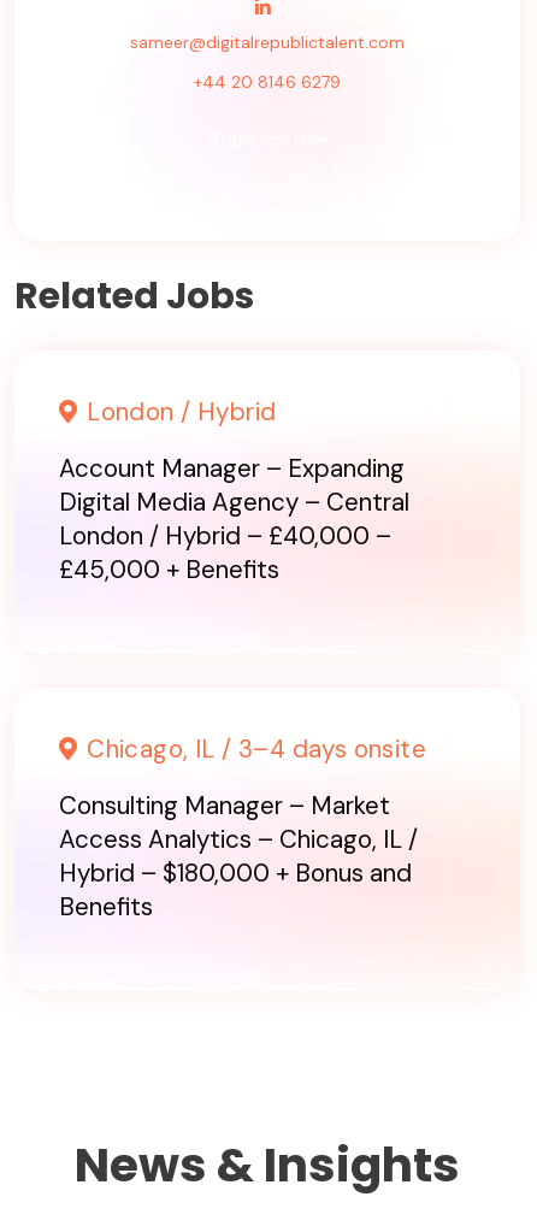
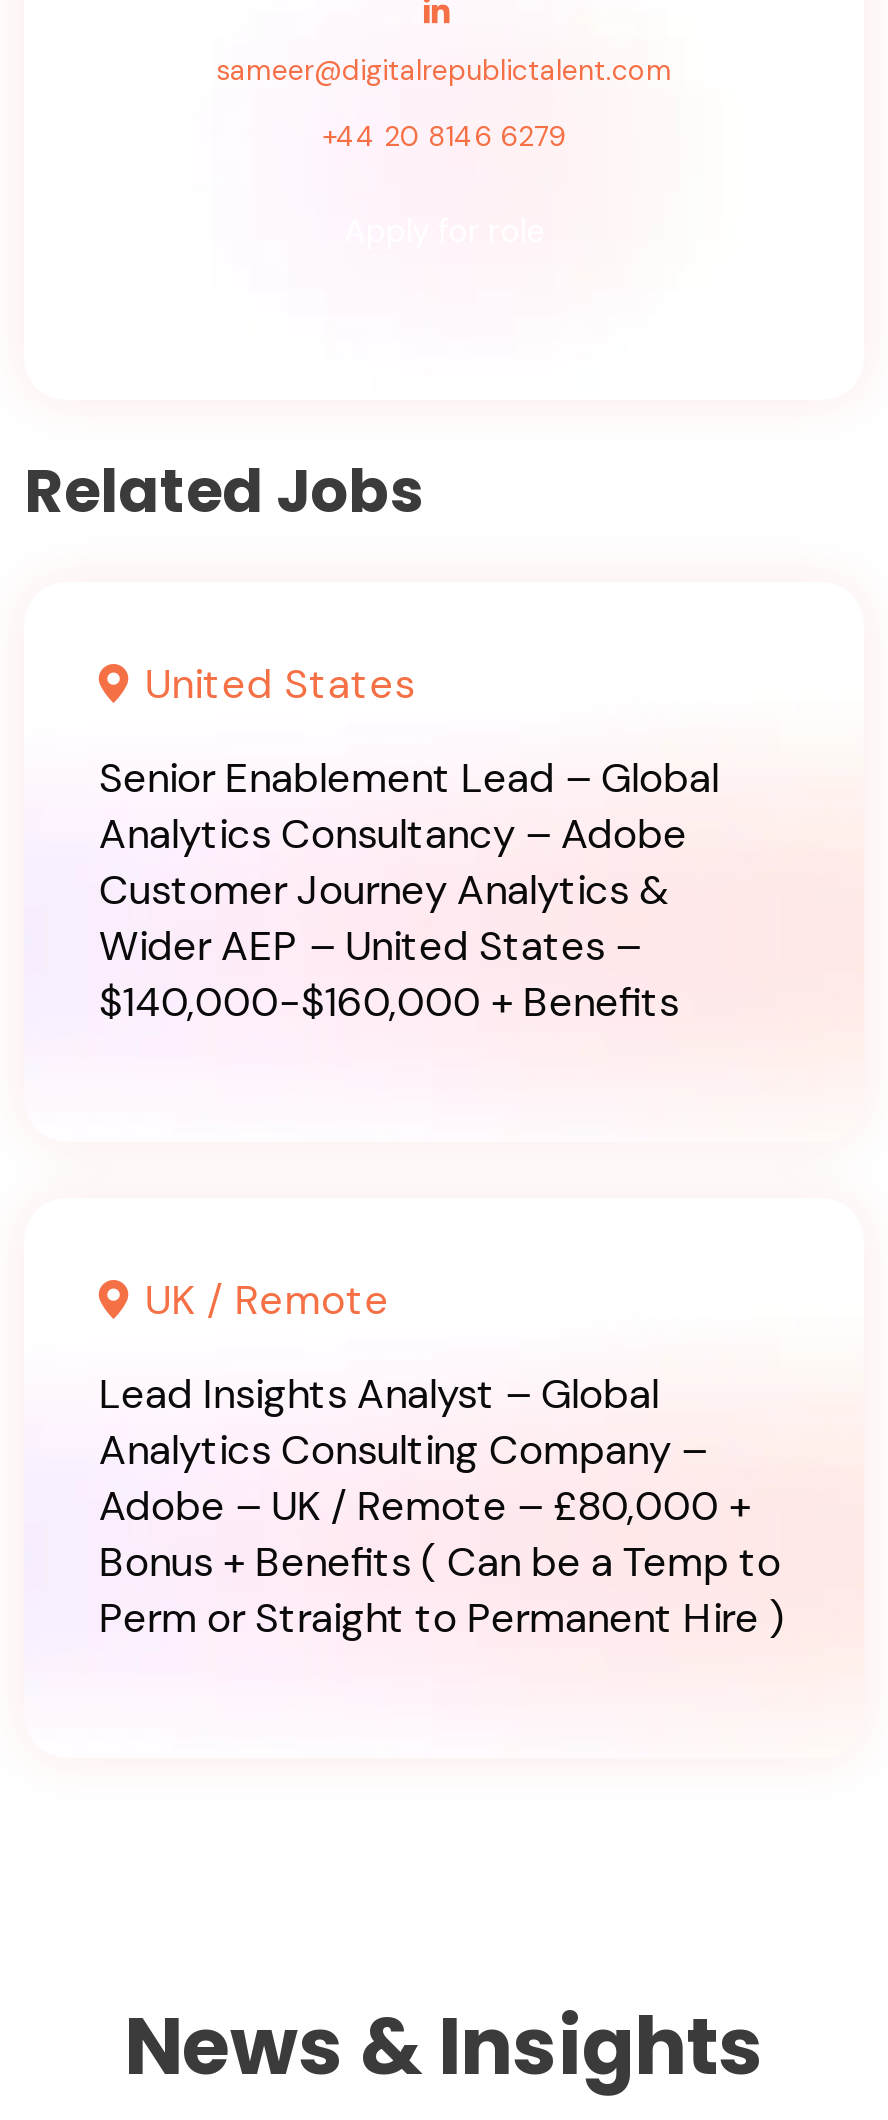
[87,396,276,428] London / Hybrid -> [144,658,415,710] United States
[59,452,410,585] Account Manager – Expanding | Digital Media Agency – Central | London / Hybrid – £40,000 – | £45,000 + Benefits -> [99,751,719,1027] Senior Enablement Lead – Global | Analytics Consultancy – Adobe | Customer Journey Analytics & | Wider AEP – United States – | $140,000-$160,000 + Benefits
[87,733,426,765] Chicago, IL / 3–4 days onsite -> [144,1274,389,1326] UK / Remote
[59,790,418,922] Consulting Manager – Market | Access Analytics – Chicago, IL / | Hybrid – $180,000 + Bonus and | Benefits -> [99,1367,785,1643] Lead Insights Analyst – Global | Analytics Consulting Company – | Adobe – UK / Remote – £80,000 + | Bonus + Benefits ( Can be a Temp to | Perm or Straight to Permanent Hire )

